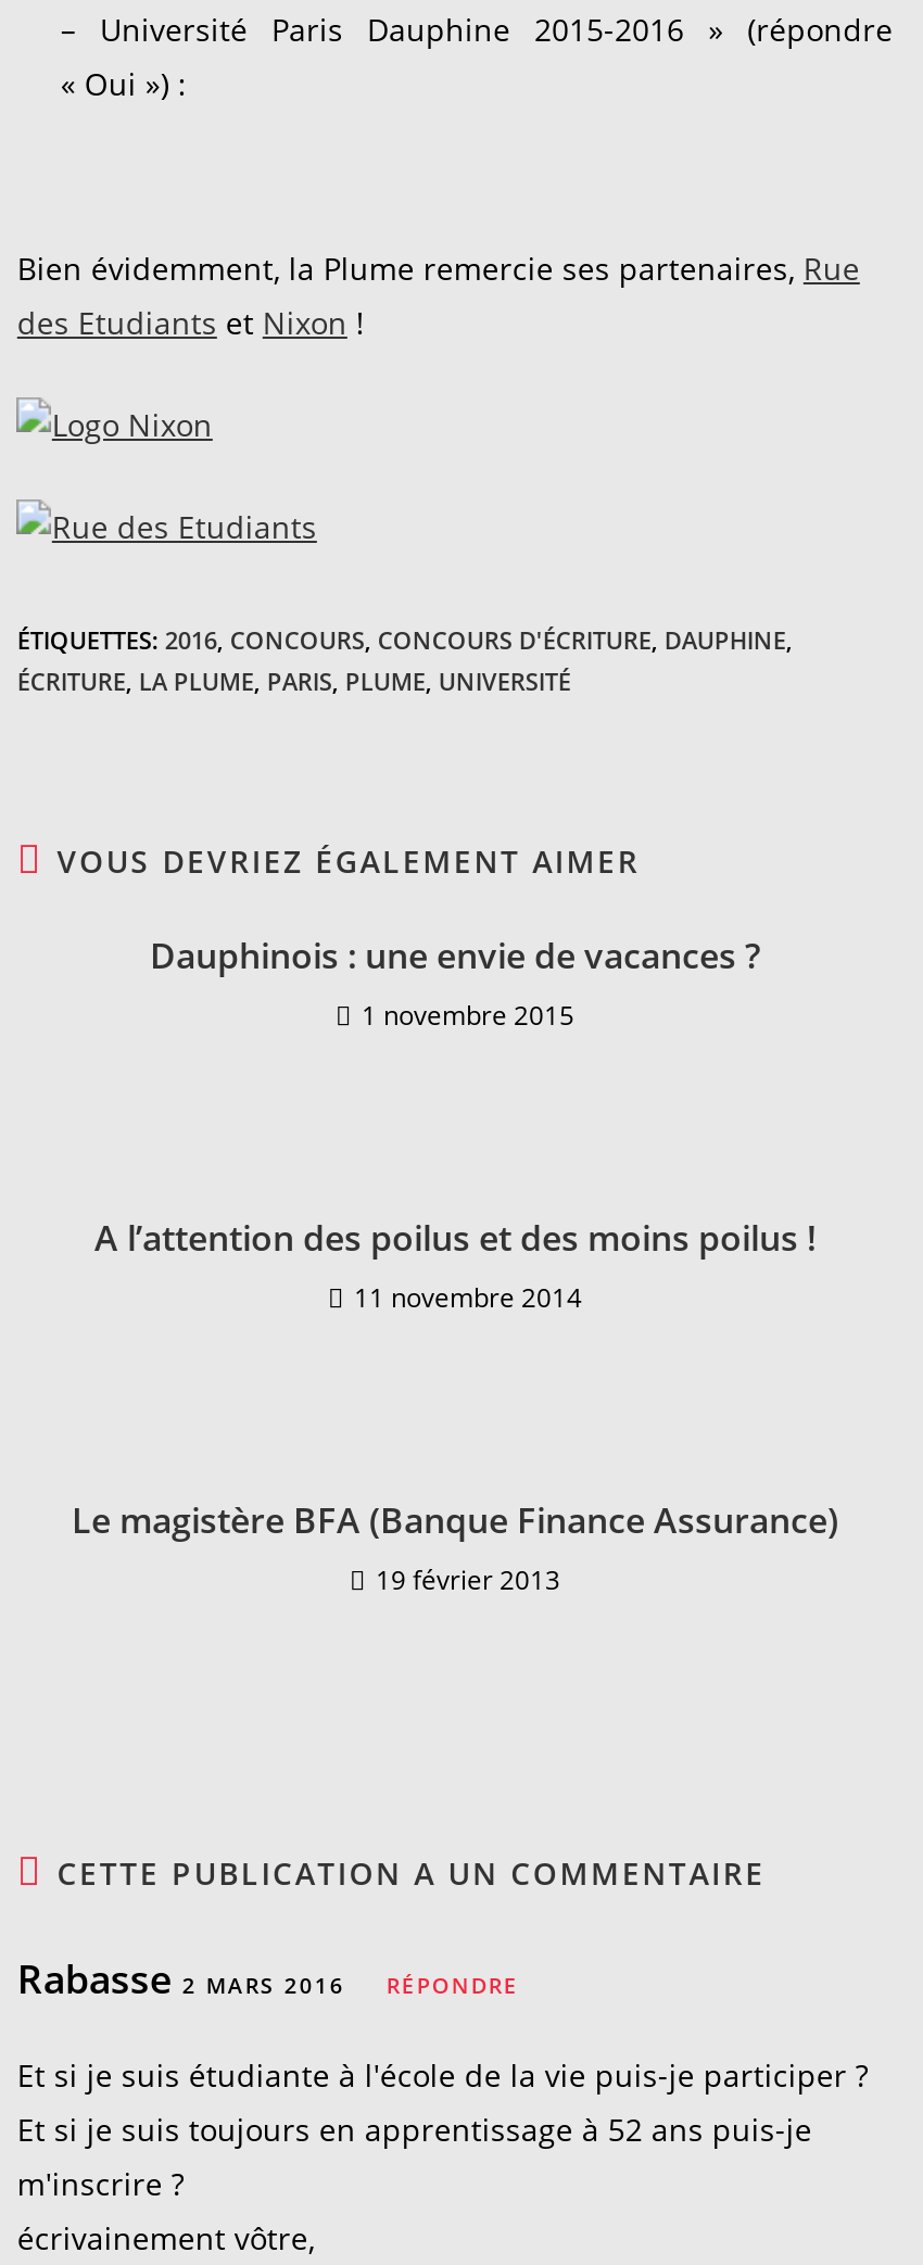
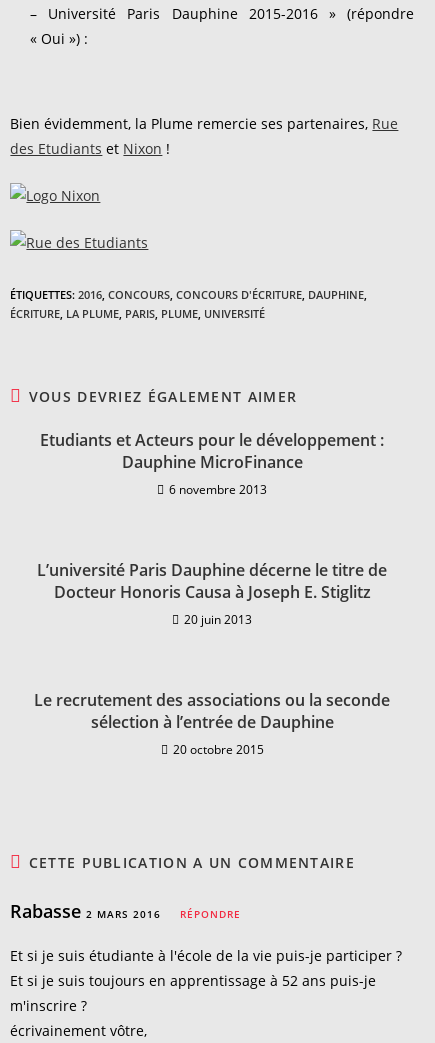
[150,931,760,1033] Dauphinois : une envie de vacances ? | 1 novembre 2015 -> [40,428,384,497] Etudiants et Acteurs pour le développement : | Dauphine MicroFinance | 6 novembre 2013
[94,1213,815,1315] A l’attention des poilus et des moins poilus ! | 11 novembre 2014 -> [37,558,387,627] L’université Paris Dauphine décerne le titre de | Docteur Honoris Causa à Joseph E. Stiglitz | 20 juin 2013
[72,1495,838,1597] Le magistère BFA (Banque Finance Assurance) | 19 février 2013 -> [34,688,390,757] Le recrutement des associations ou la seconde | sélection à l’entrée de Dauphine | 20 octobre 2015

